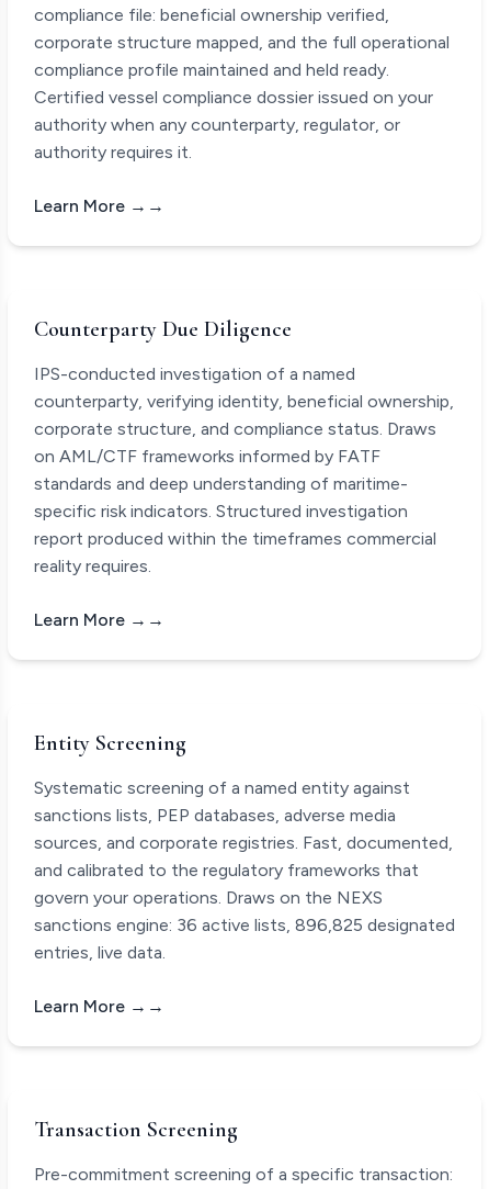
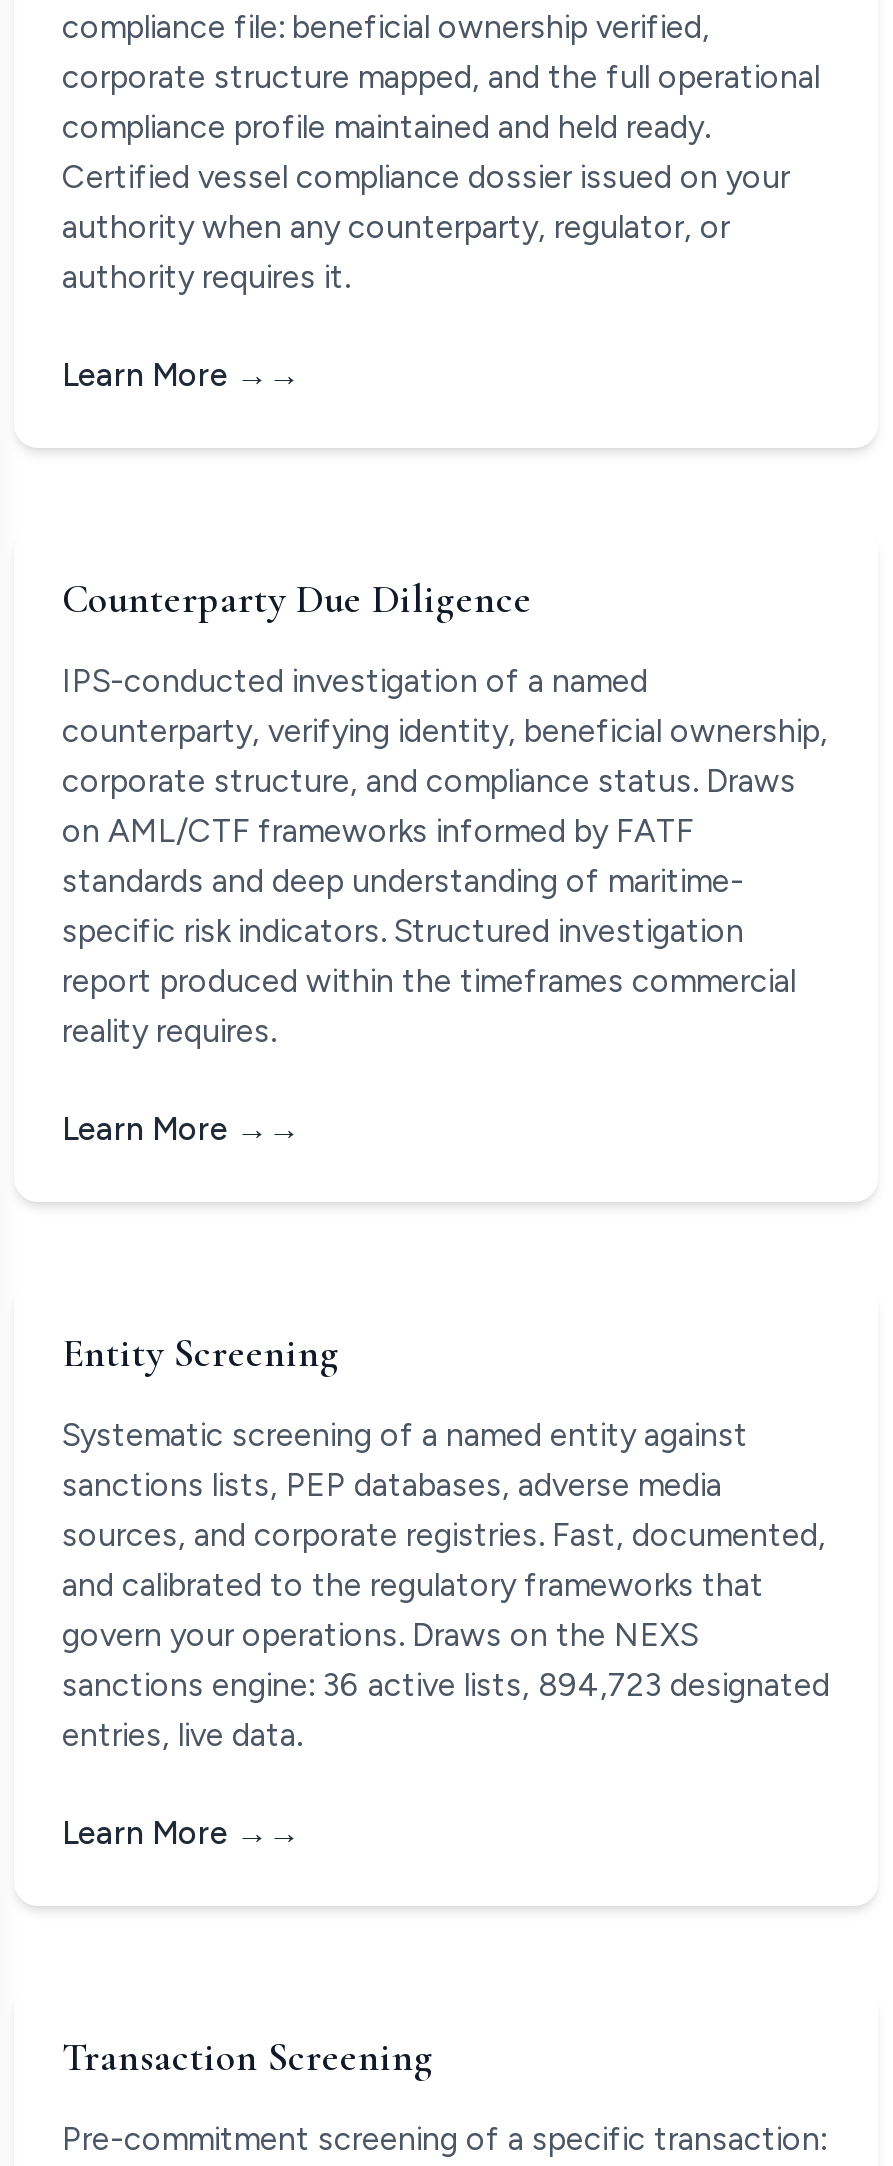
[34,915,455,935] sanctions engine: 36 active lists, 896,825 designated -> [62,1666,830,1704] sanctions engine: 36 active lists, 894,723 designated

